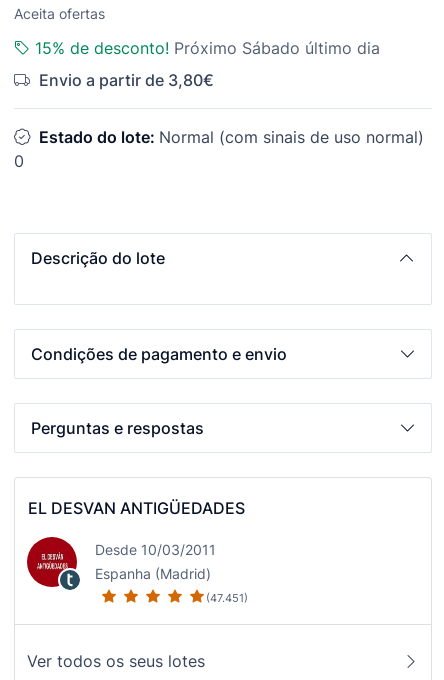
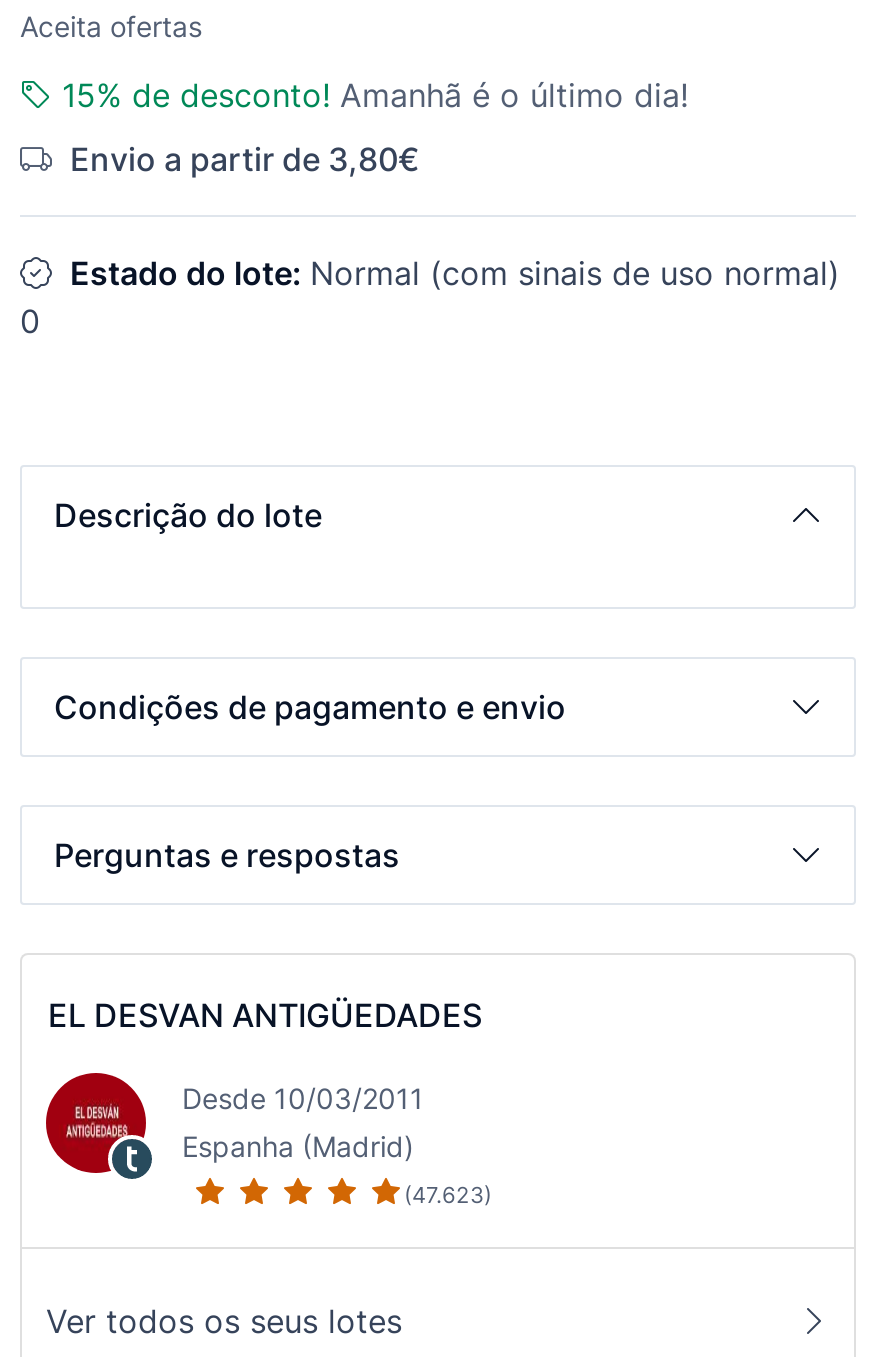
[35,38,380,58] 15% de desconto! Próximo Sábado último dia -> [62,75,688,115] 15% de desconto! Amanhã é o último dia!
[206,591,248,605] (47.451) -> [404,1180,492,1208] (47.623)

